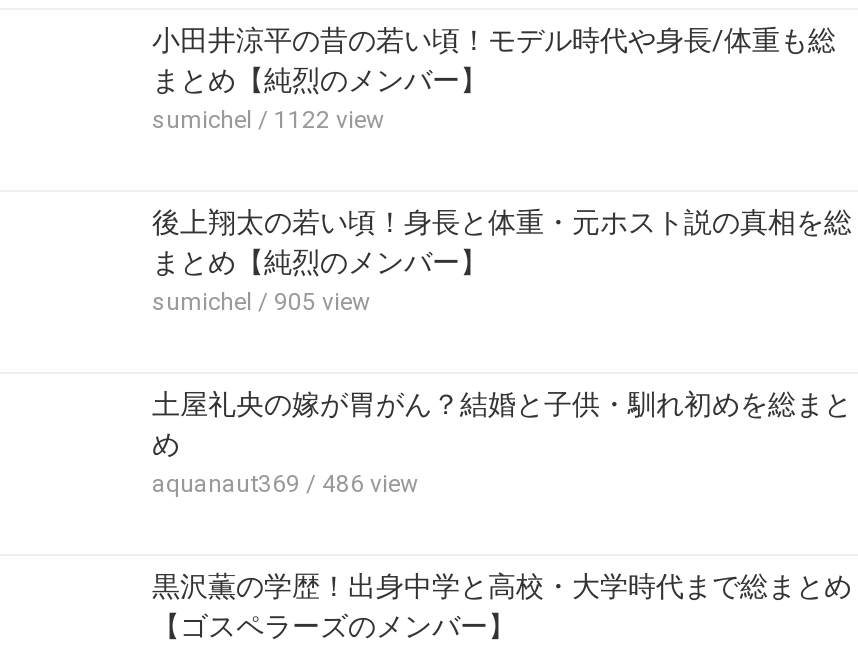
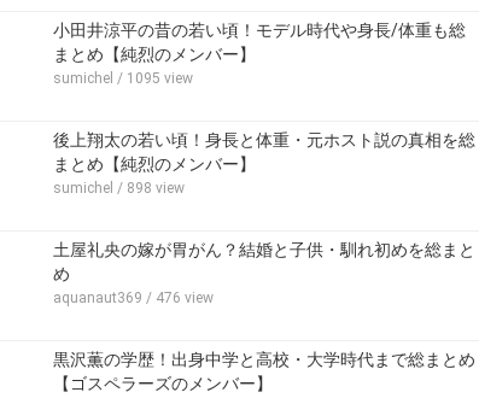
[152,106,384,134] sumichel / 1122 view -> [53,70,193,87] sumichel / 1095 view
[152,288,370,316] sumichel / 905 view -> [53,180,185,197] sumichel / 898 view
[152,470,418,498] aquanaut369 / 486 view -> [53,289,214,306] aquanaut369 / 476 view

